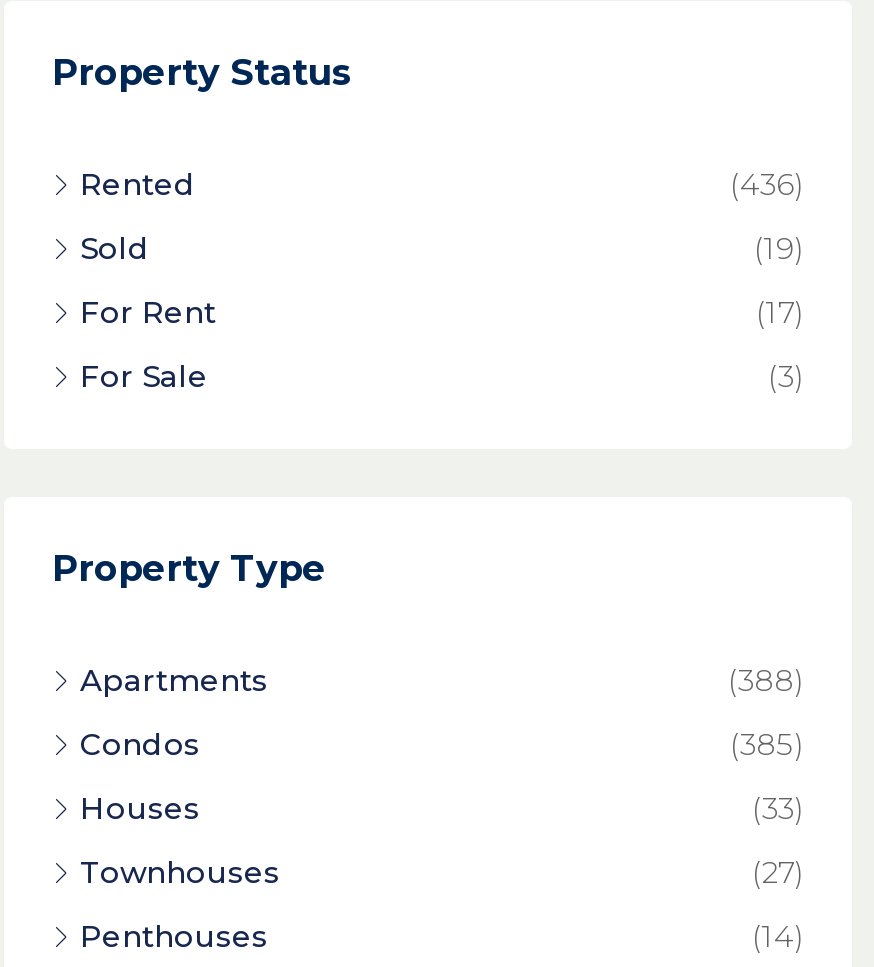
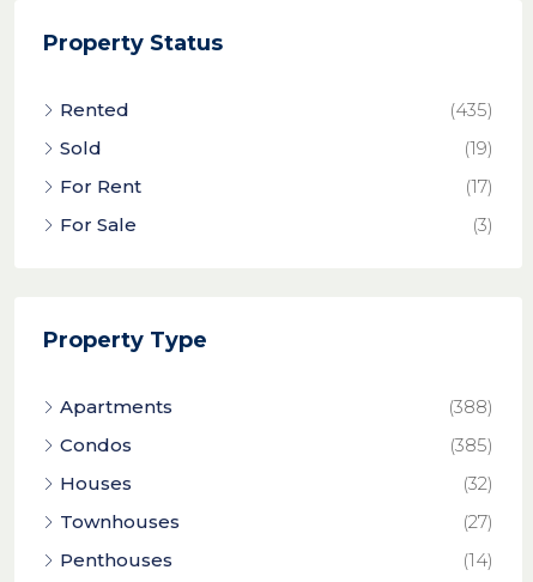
[730,164,804,202] (436) -> [449,98,493,121] (435)
[752,788,804,826] (33) -> [462,472,493,495] (32)

